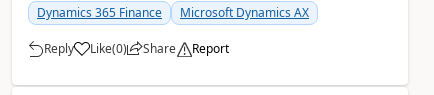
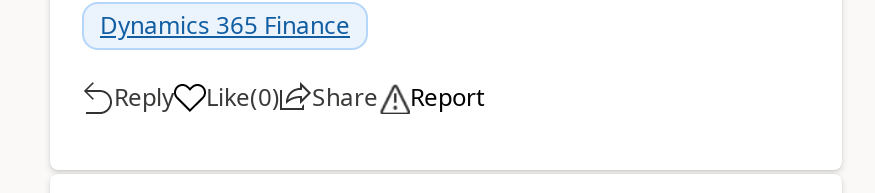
[180,4,309,21] Microsoft Dynamics AX -> none

